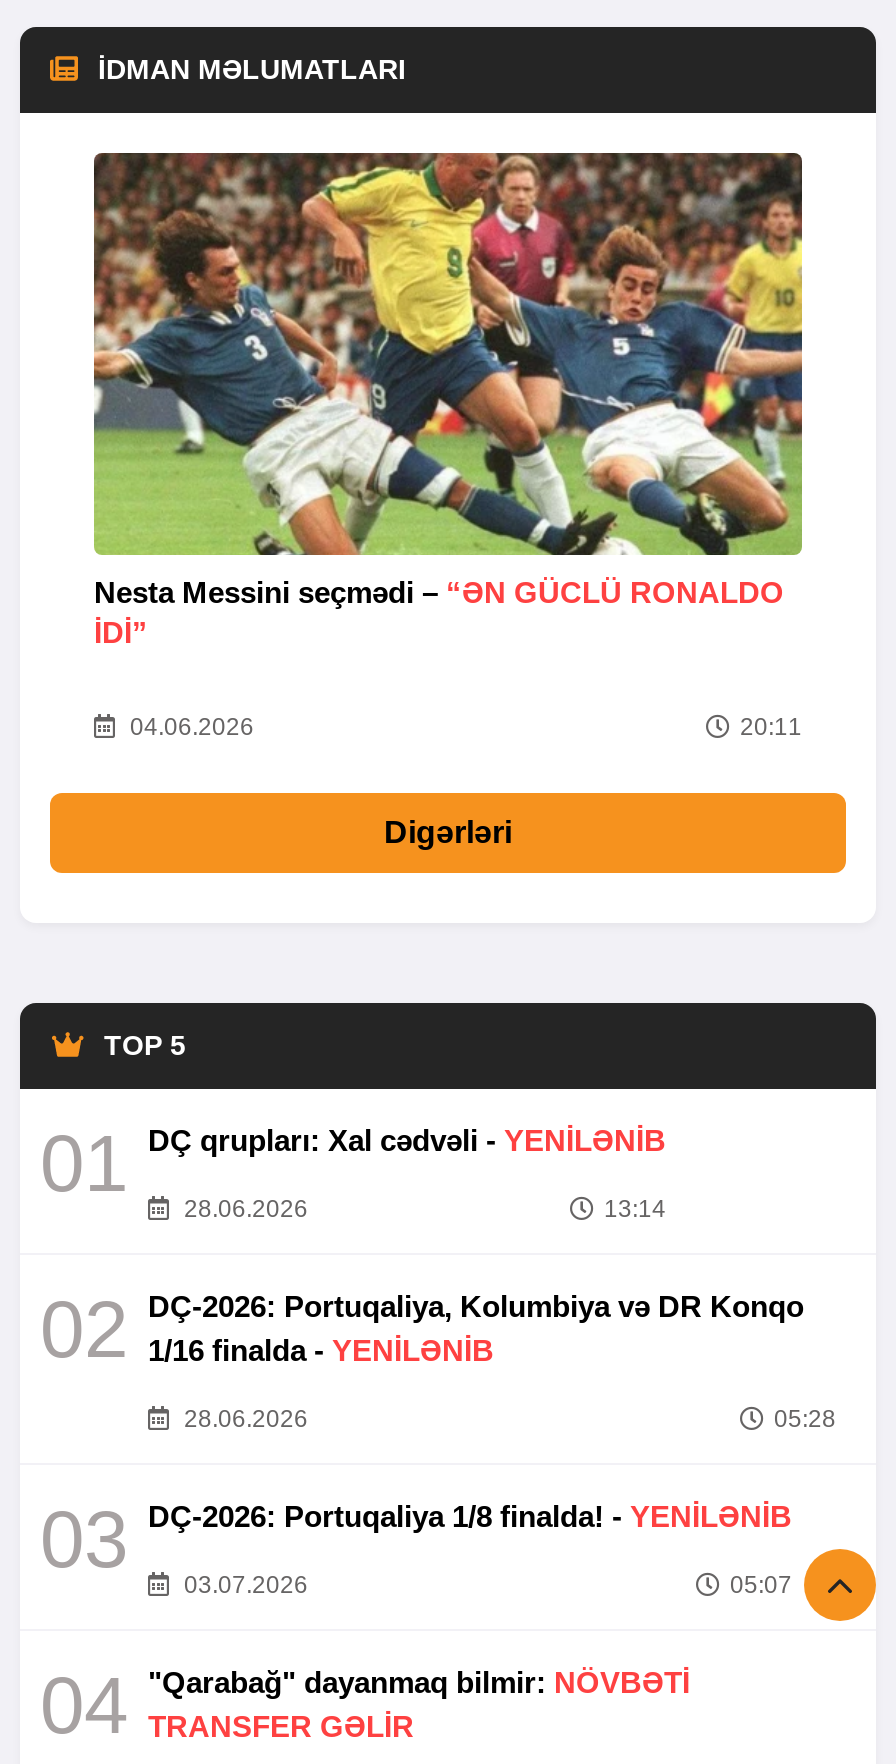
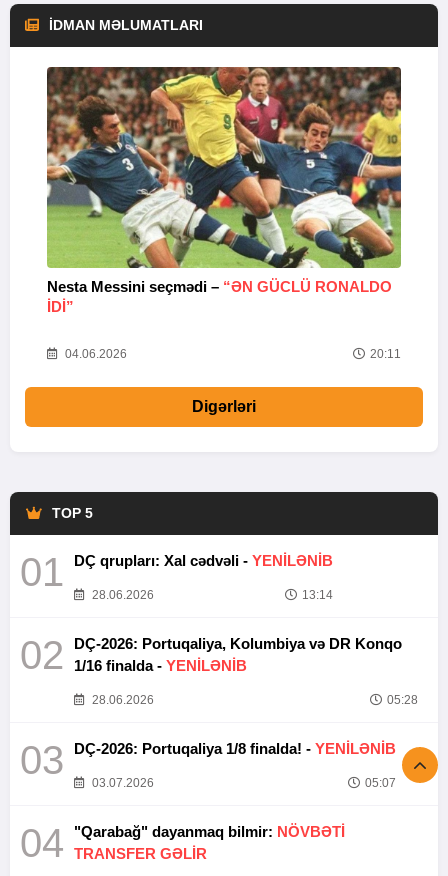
[802,1513,878,1623] [image] -> [401,746,439,801] [image]

